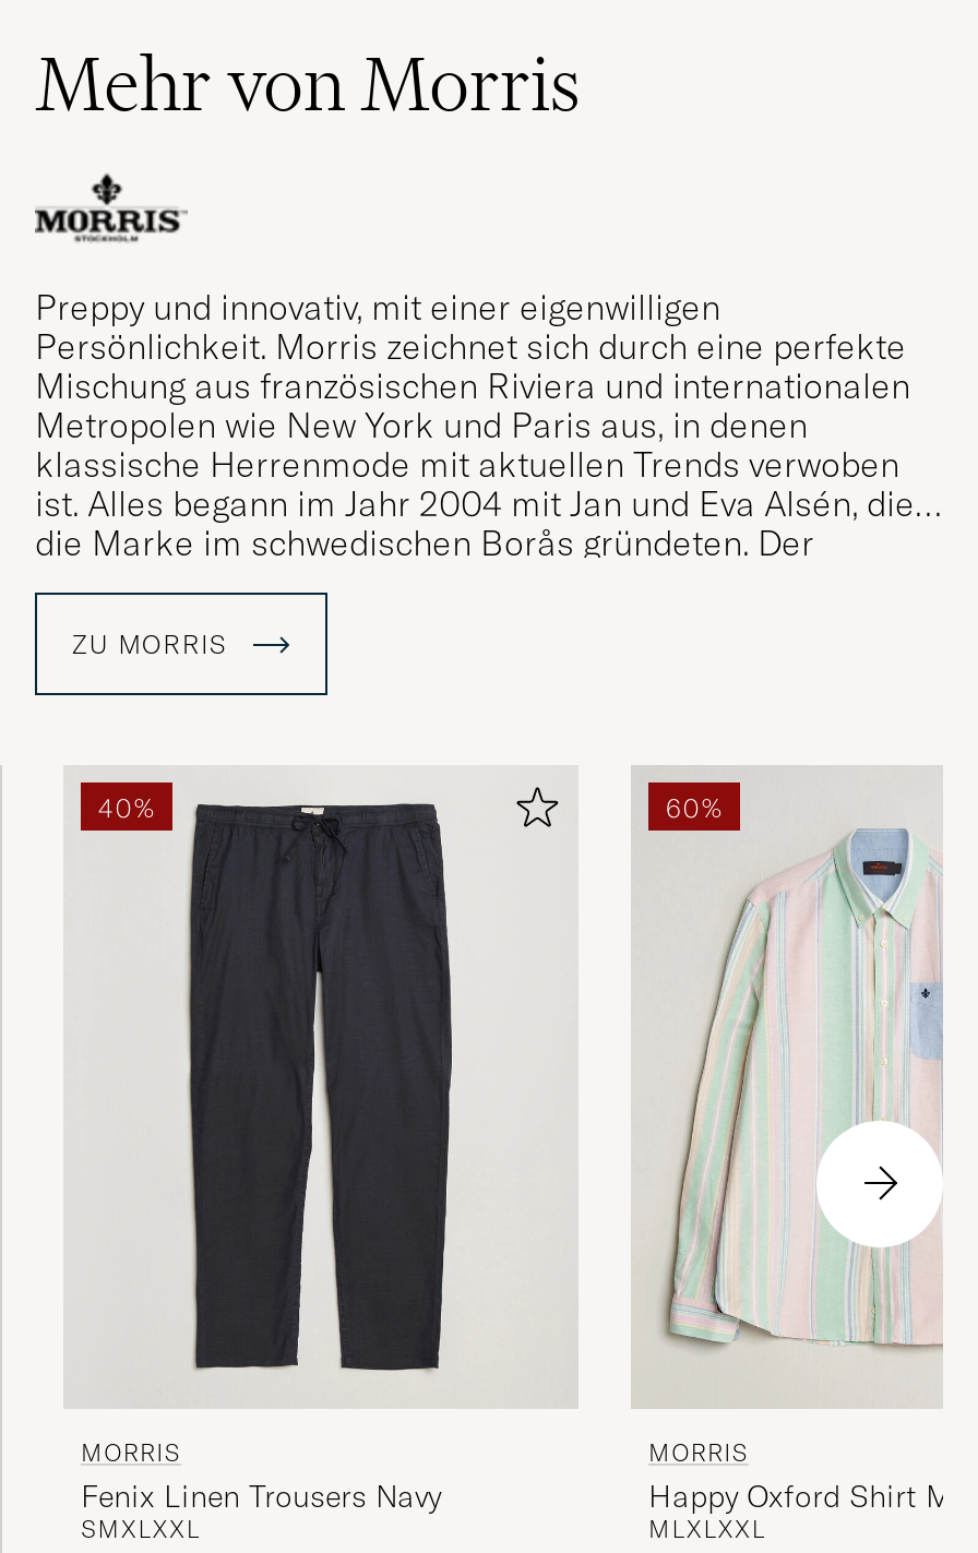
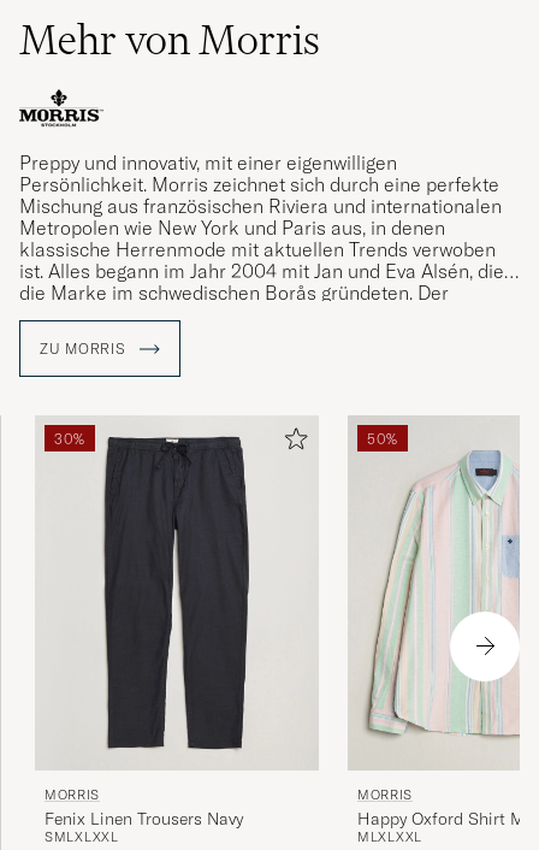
[98,790,155,823] 40% -> [54,429,86,447] 30%
[666,790,723,823] 60% -> [367,429,398,447] 50%
[81,1514,201,1544] S M XLXXL -> [45,828,119,845] S MLXLXXL

